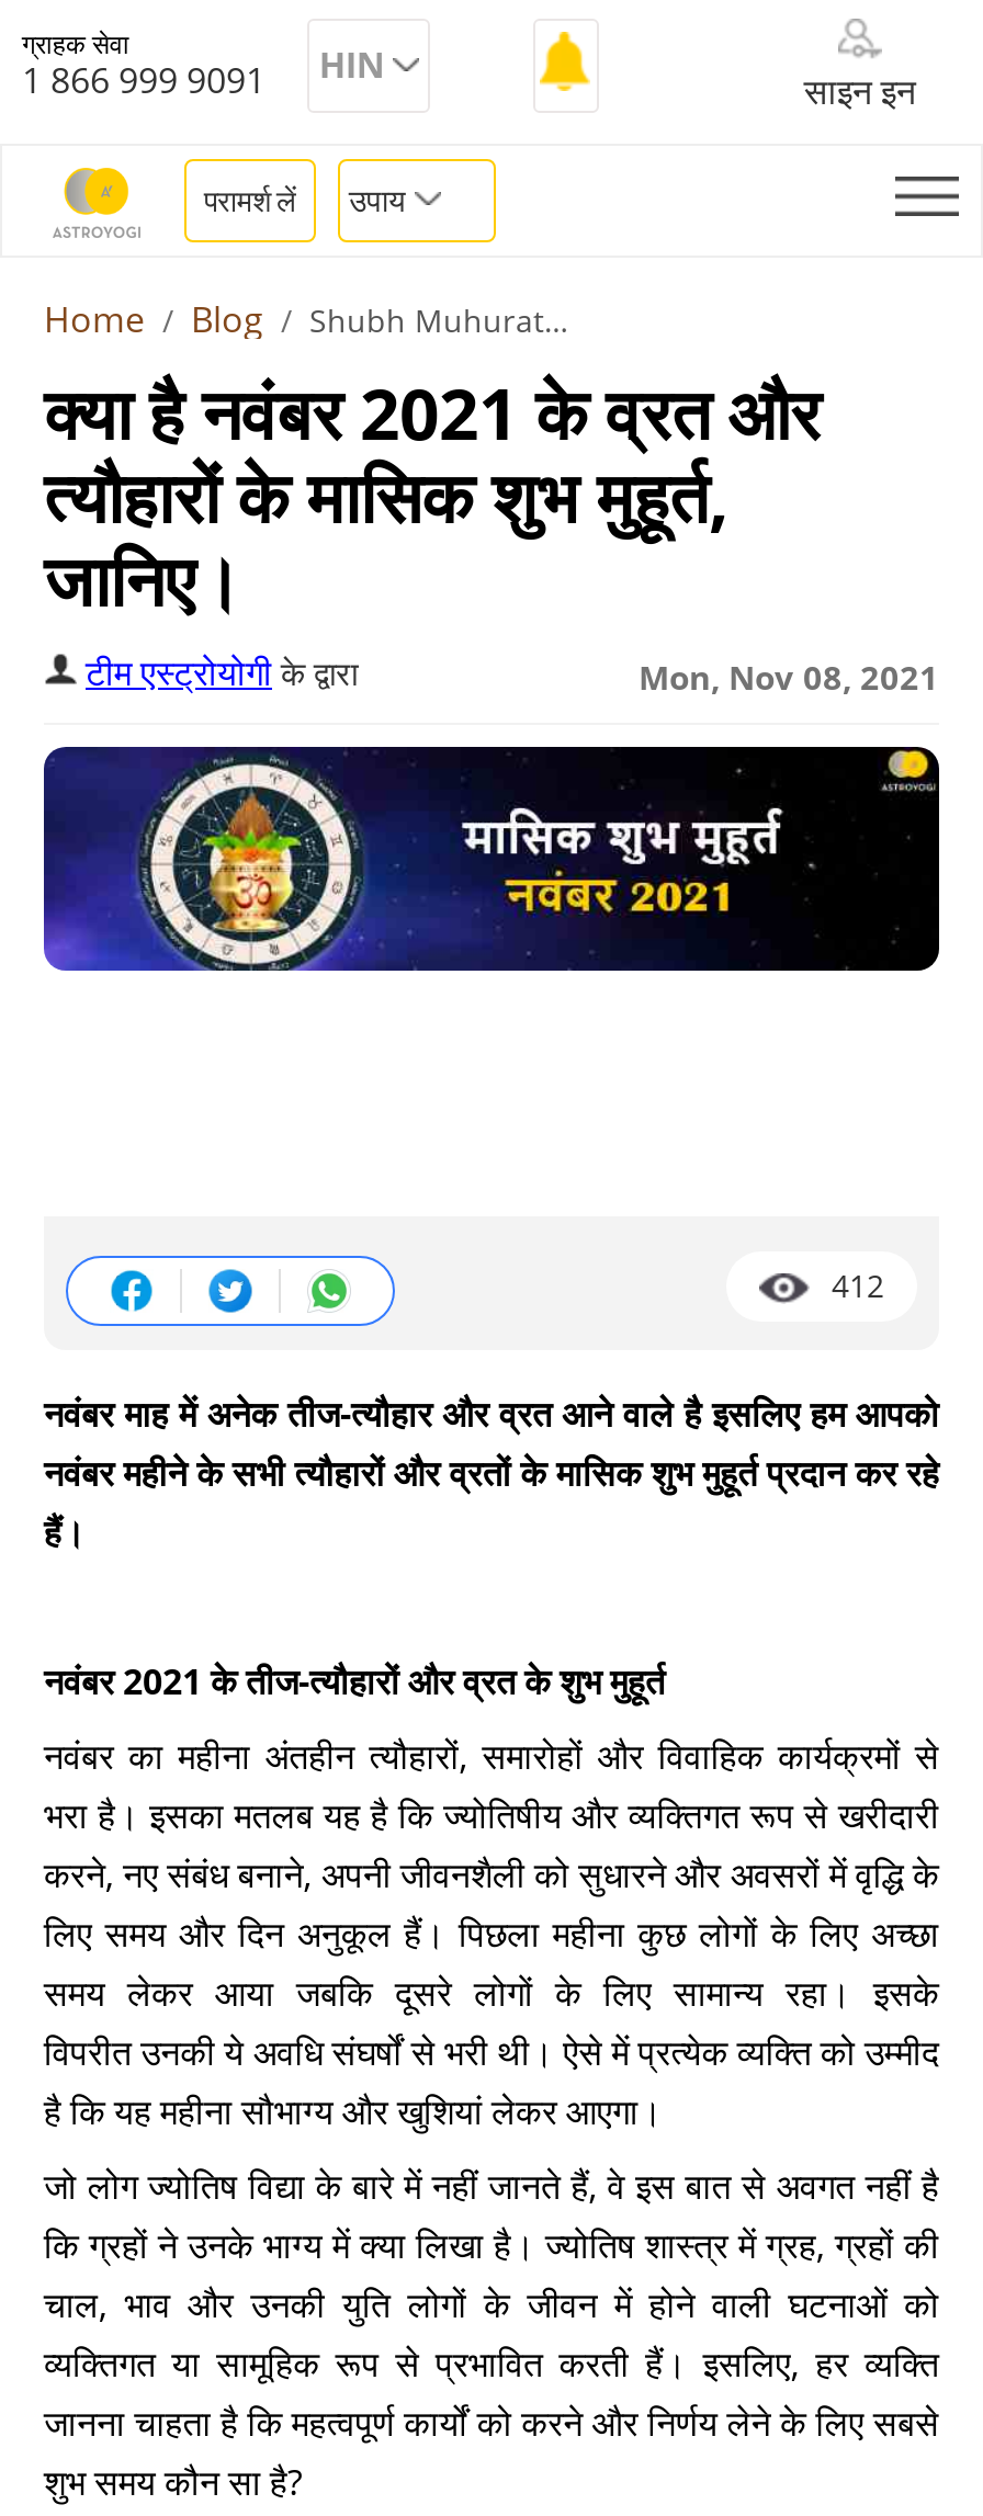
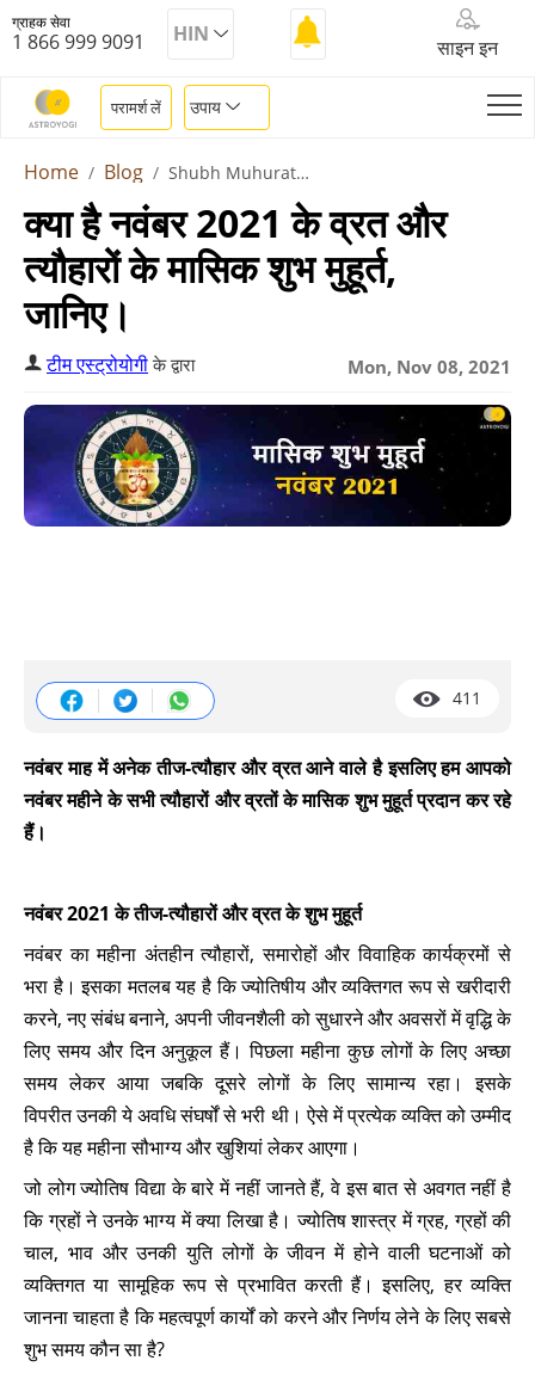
[832,1265,884,1306] 412 -> [453,686,481,709] 411

